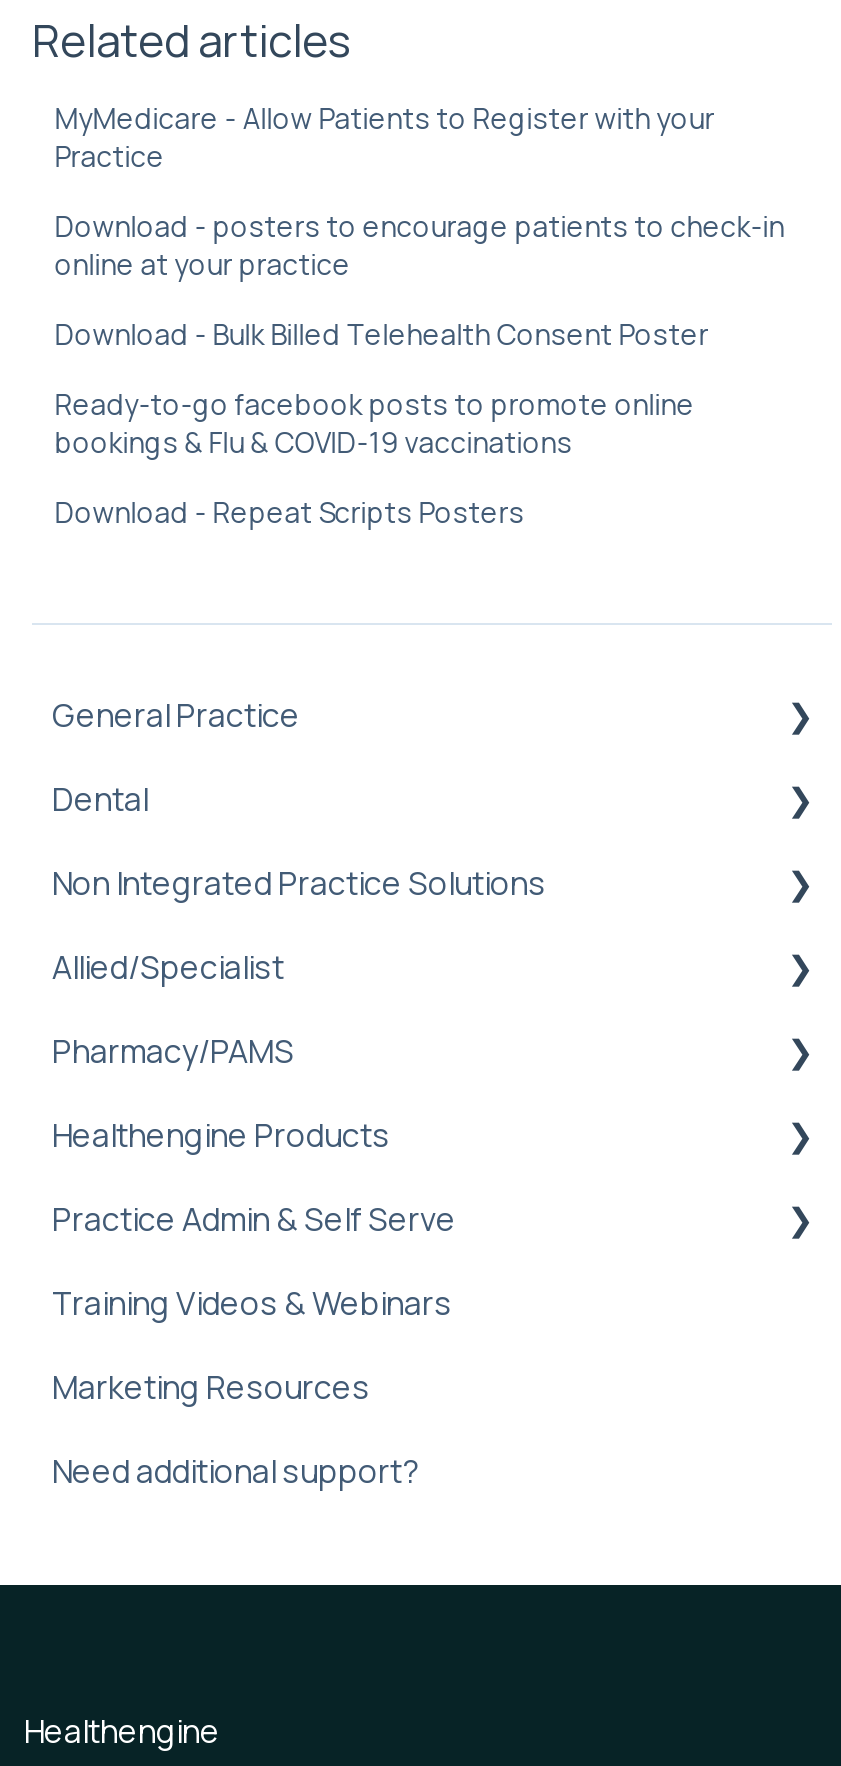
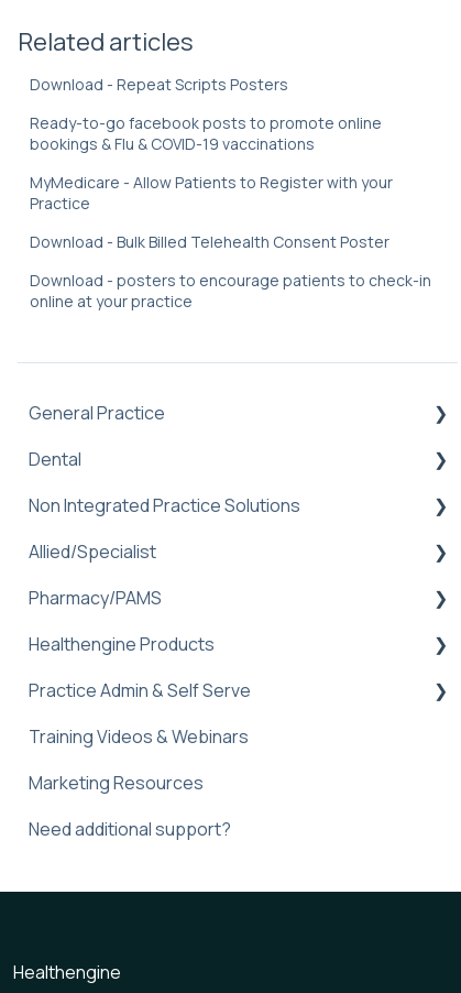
moved [54,98,784,352] -> [30,171,432,311]: MyMedicare - Allow Patients to Register with your | Practice | Download - Bulk Billed Telehealth Consent Poster | Download - posters to encourage patients to check-in | online at your practice
moved [54,384,694,460] -> [30,112,382,154]: Ready-to-go facebook posts to promote online | bookings & Flu & COVID-19 vaccinations
moved [54,492,524,530] -> [30,73,288,94]: Download - Repeat Scripts Posters

